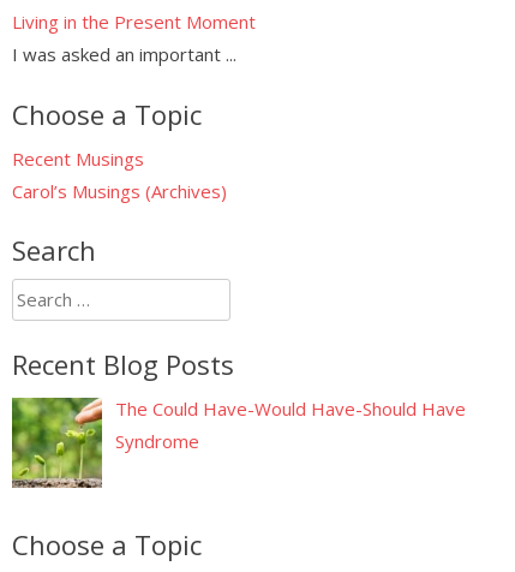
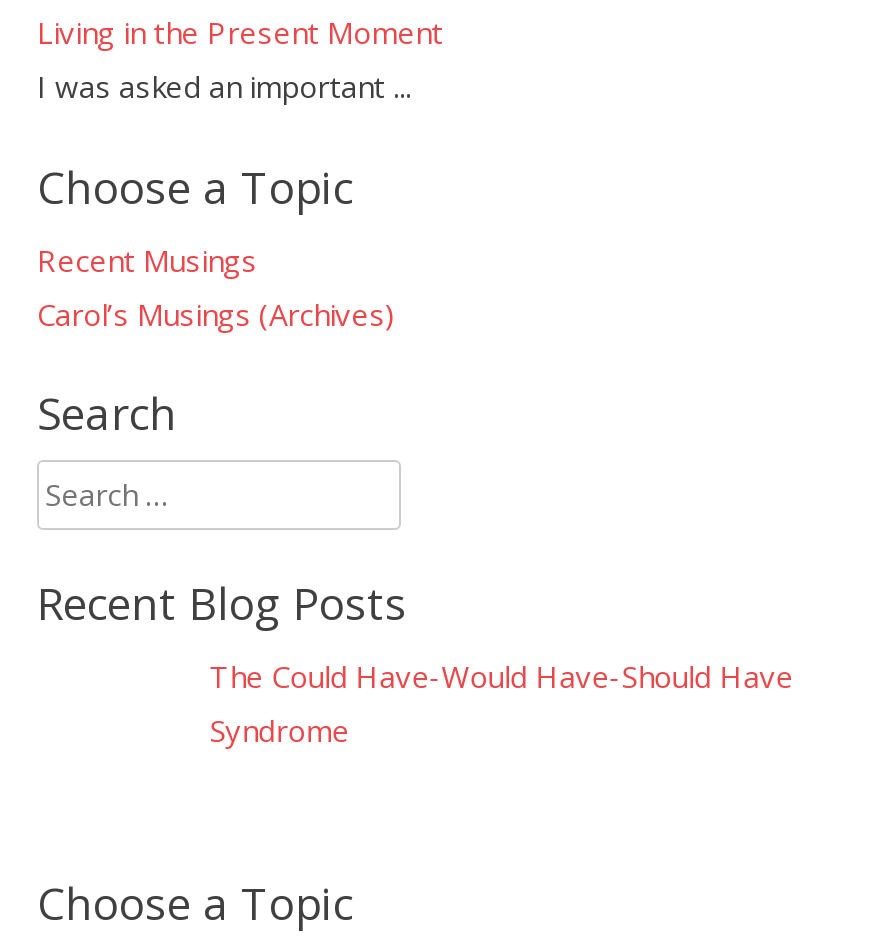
[11,397,103,489] [image] -> none

